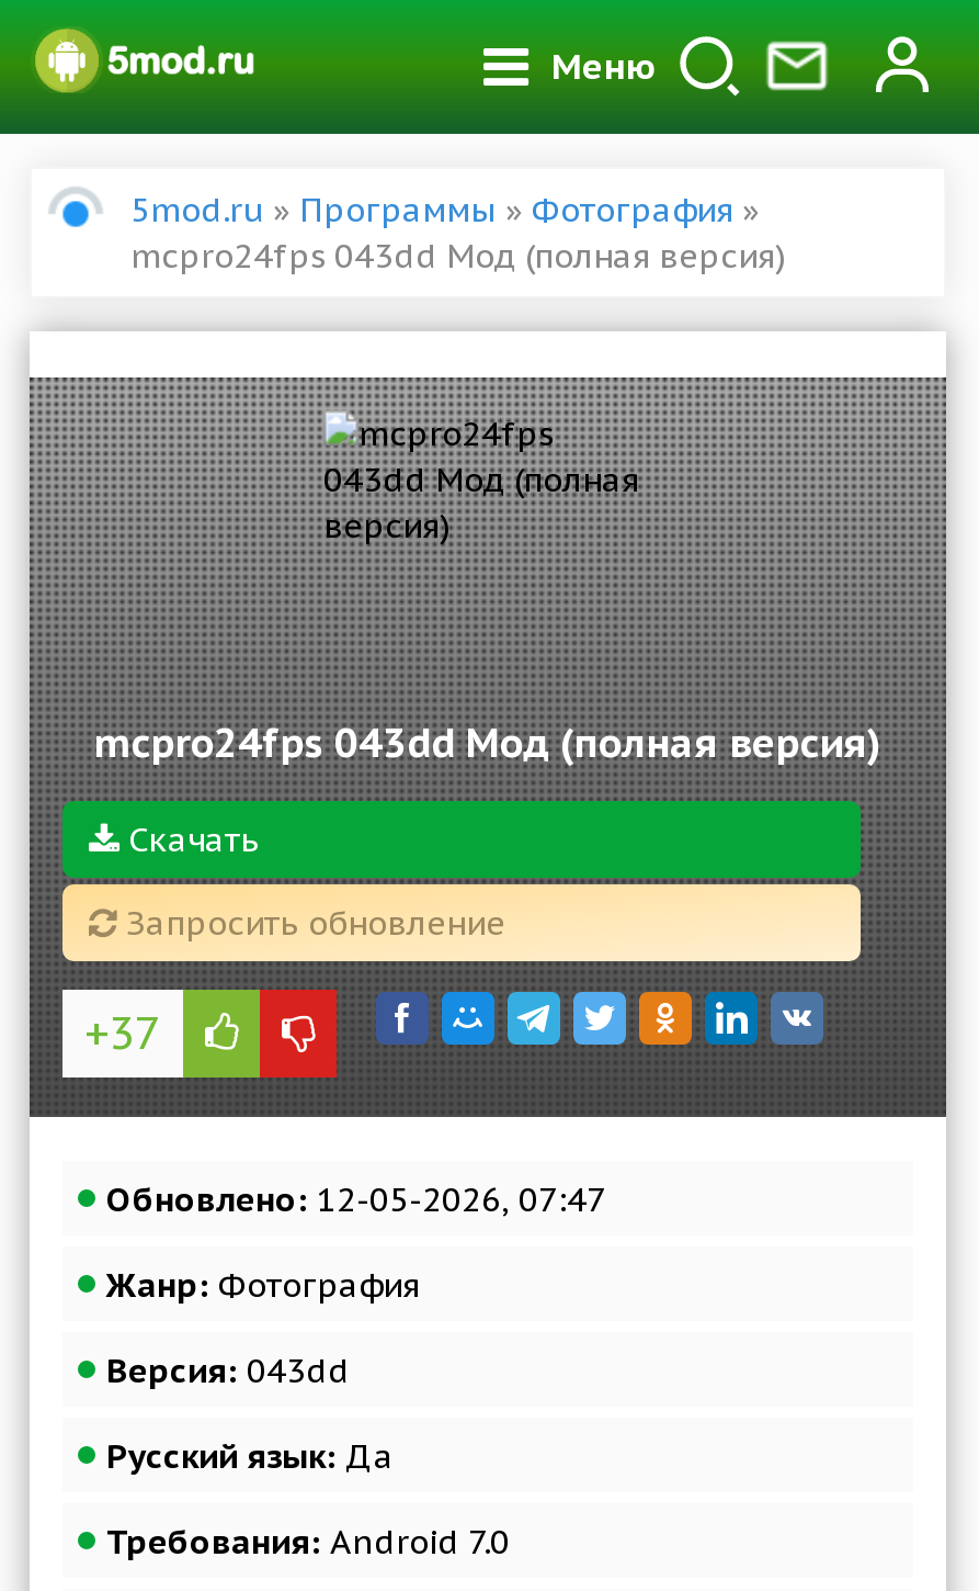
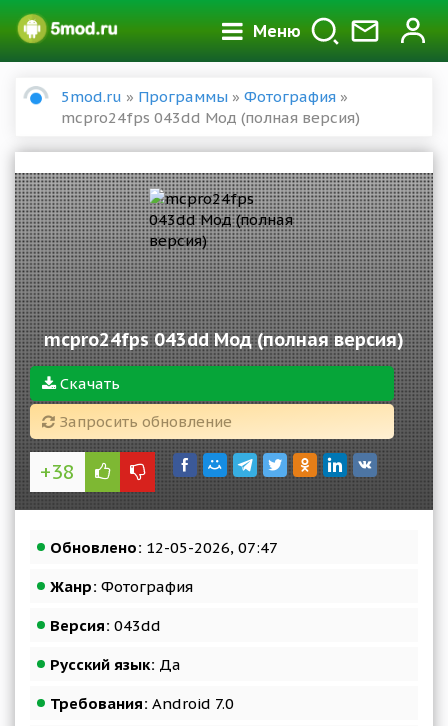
[84,1005,161,1062] +37 -> [40,459,75,485] +38

